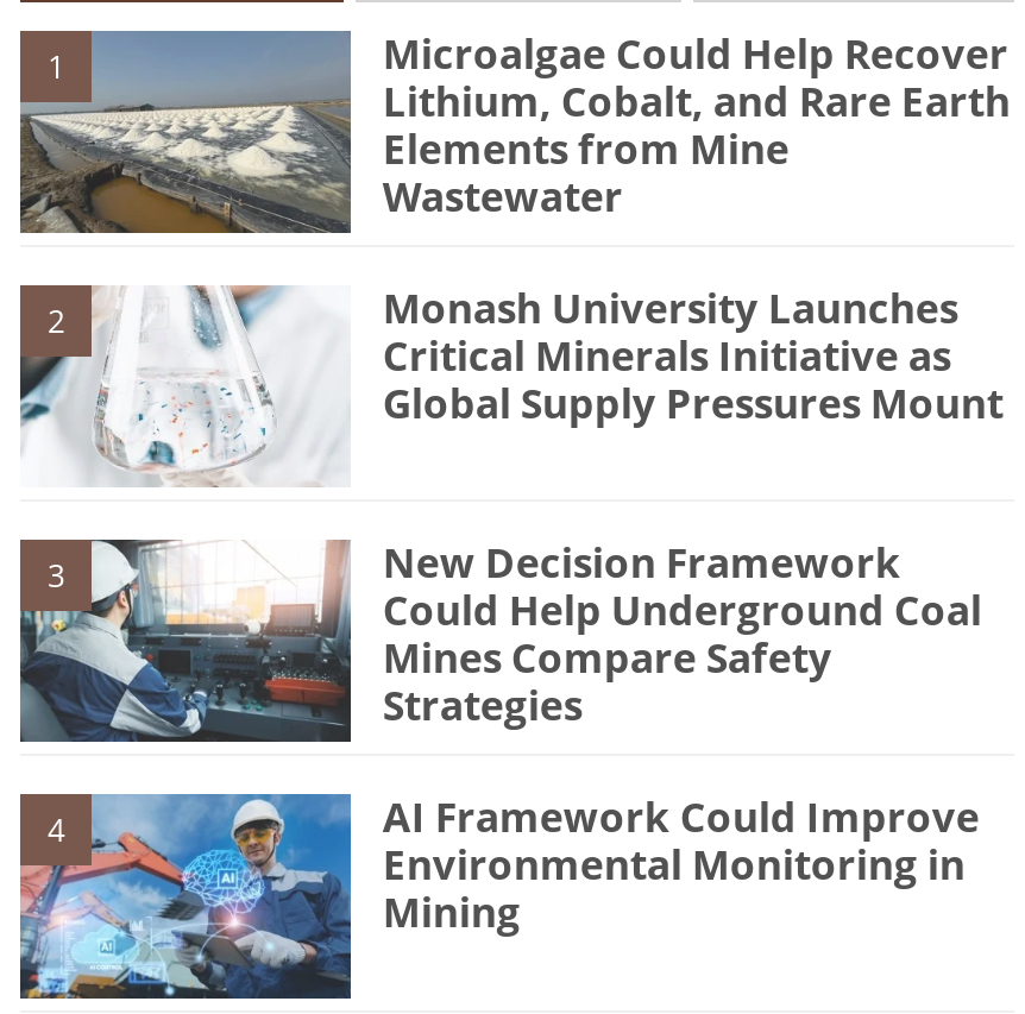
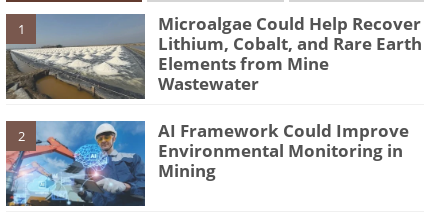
[20,280,1003,851] [image] | Monash University Launches | Critical Minerals Initiative as | Global Supply Pressures Mount | 3 | New Decision Framework | Could Help Underground Coal | Mines Compare Safety | Strategies | 4 -> none
[20,537,348,744] [image] -> none

